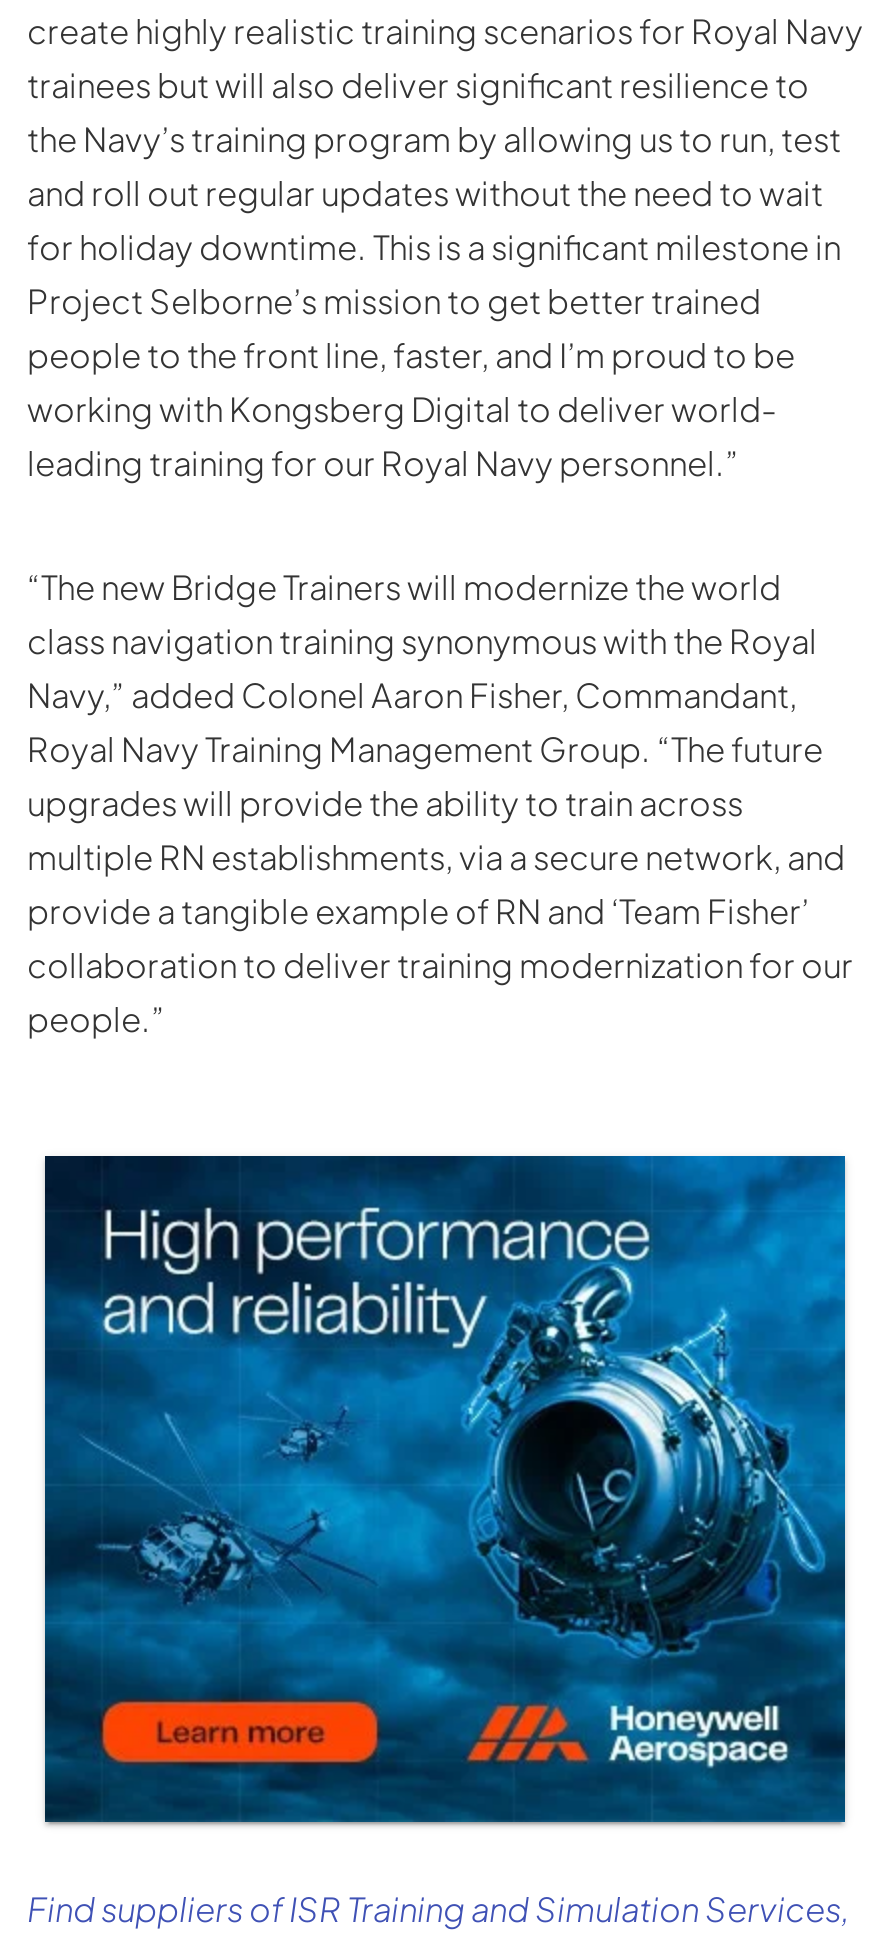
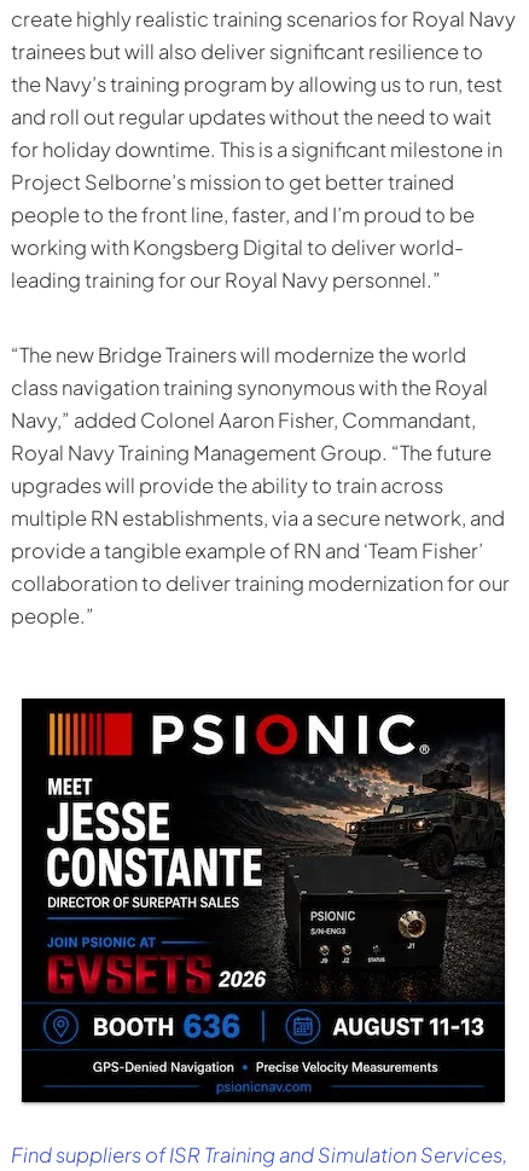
[43,1154,847,1824] [image] -> [21,697,506,1103] [image]

